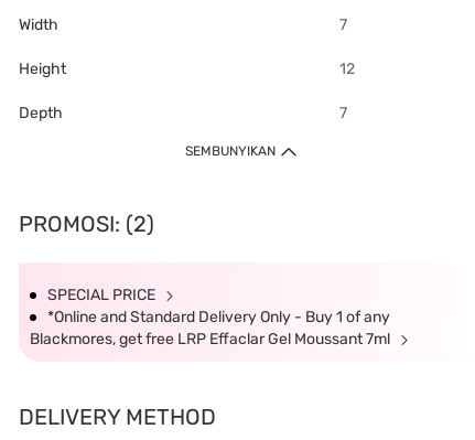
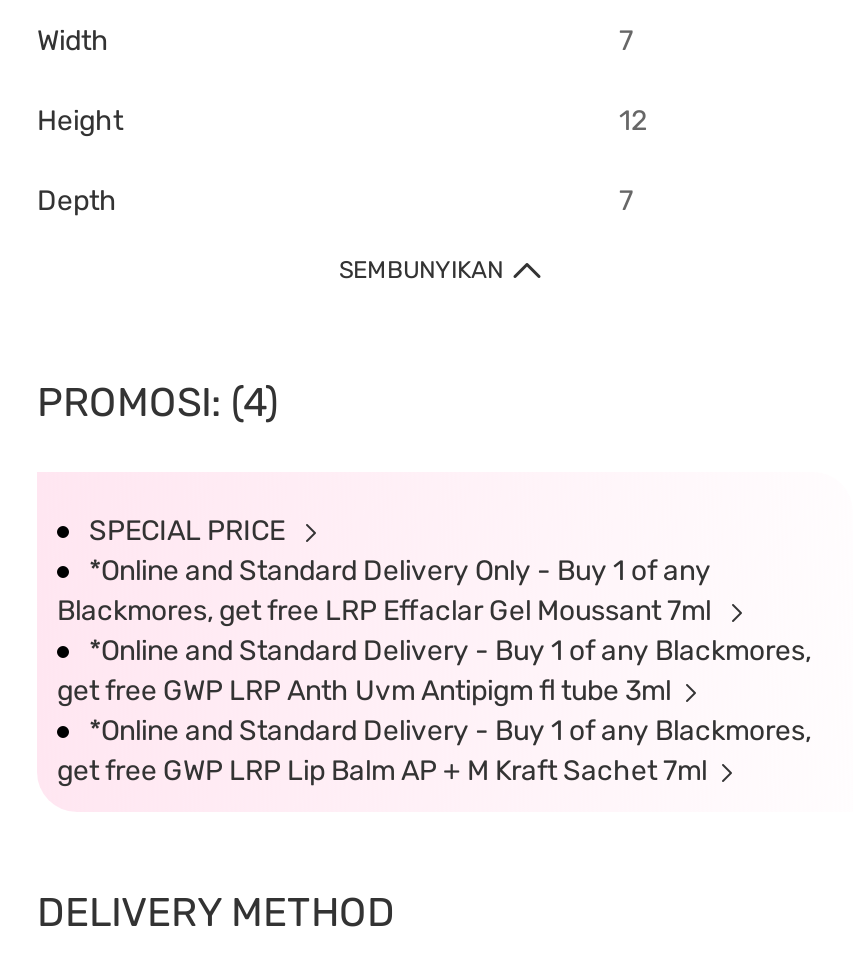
[19,211,154,237] PROMOSI: (2) -> [37,378,279,426] PROMOSI: (4)
none -> [57,634,811,788] *Online and Standard Delivery - Buy 1 of any Blackmores, | get free GWP LRP Anth Uvm Antipigm fl tube 3ml | *Online and Standard Delivery - Buy 1 of any Blackmores, | get free GWP LRP Lip Balm AP + M Kraft Sachet 7ml

